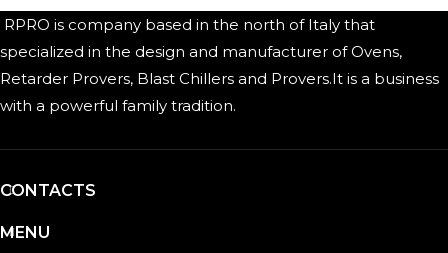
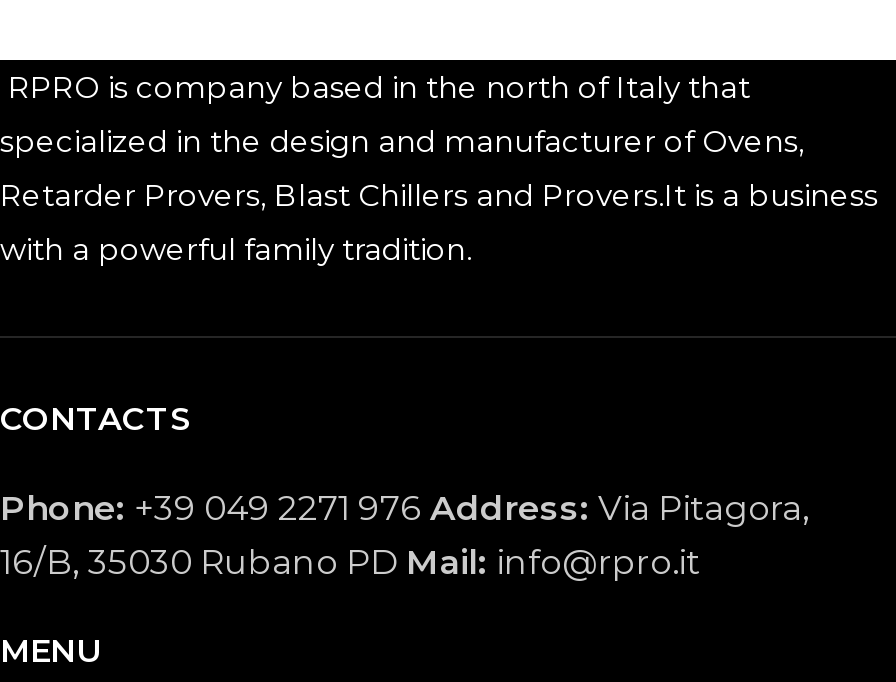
none -> [0,488,810,582] Phone: +39 049 2271 976 Address: Via Pitagora, | 16/B, 35030 Rubano PD Mail: info@rpro.it

